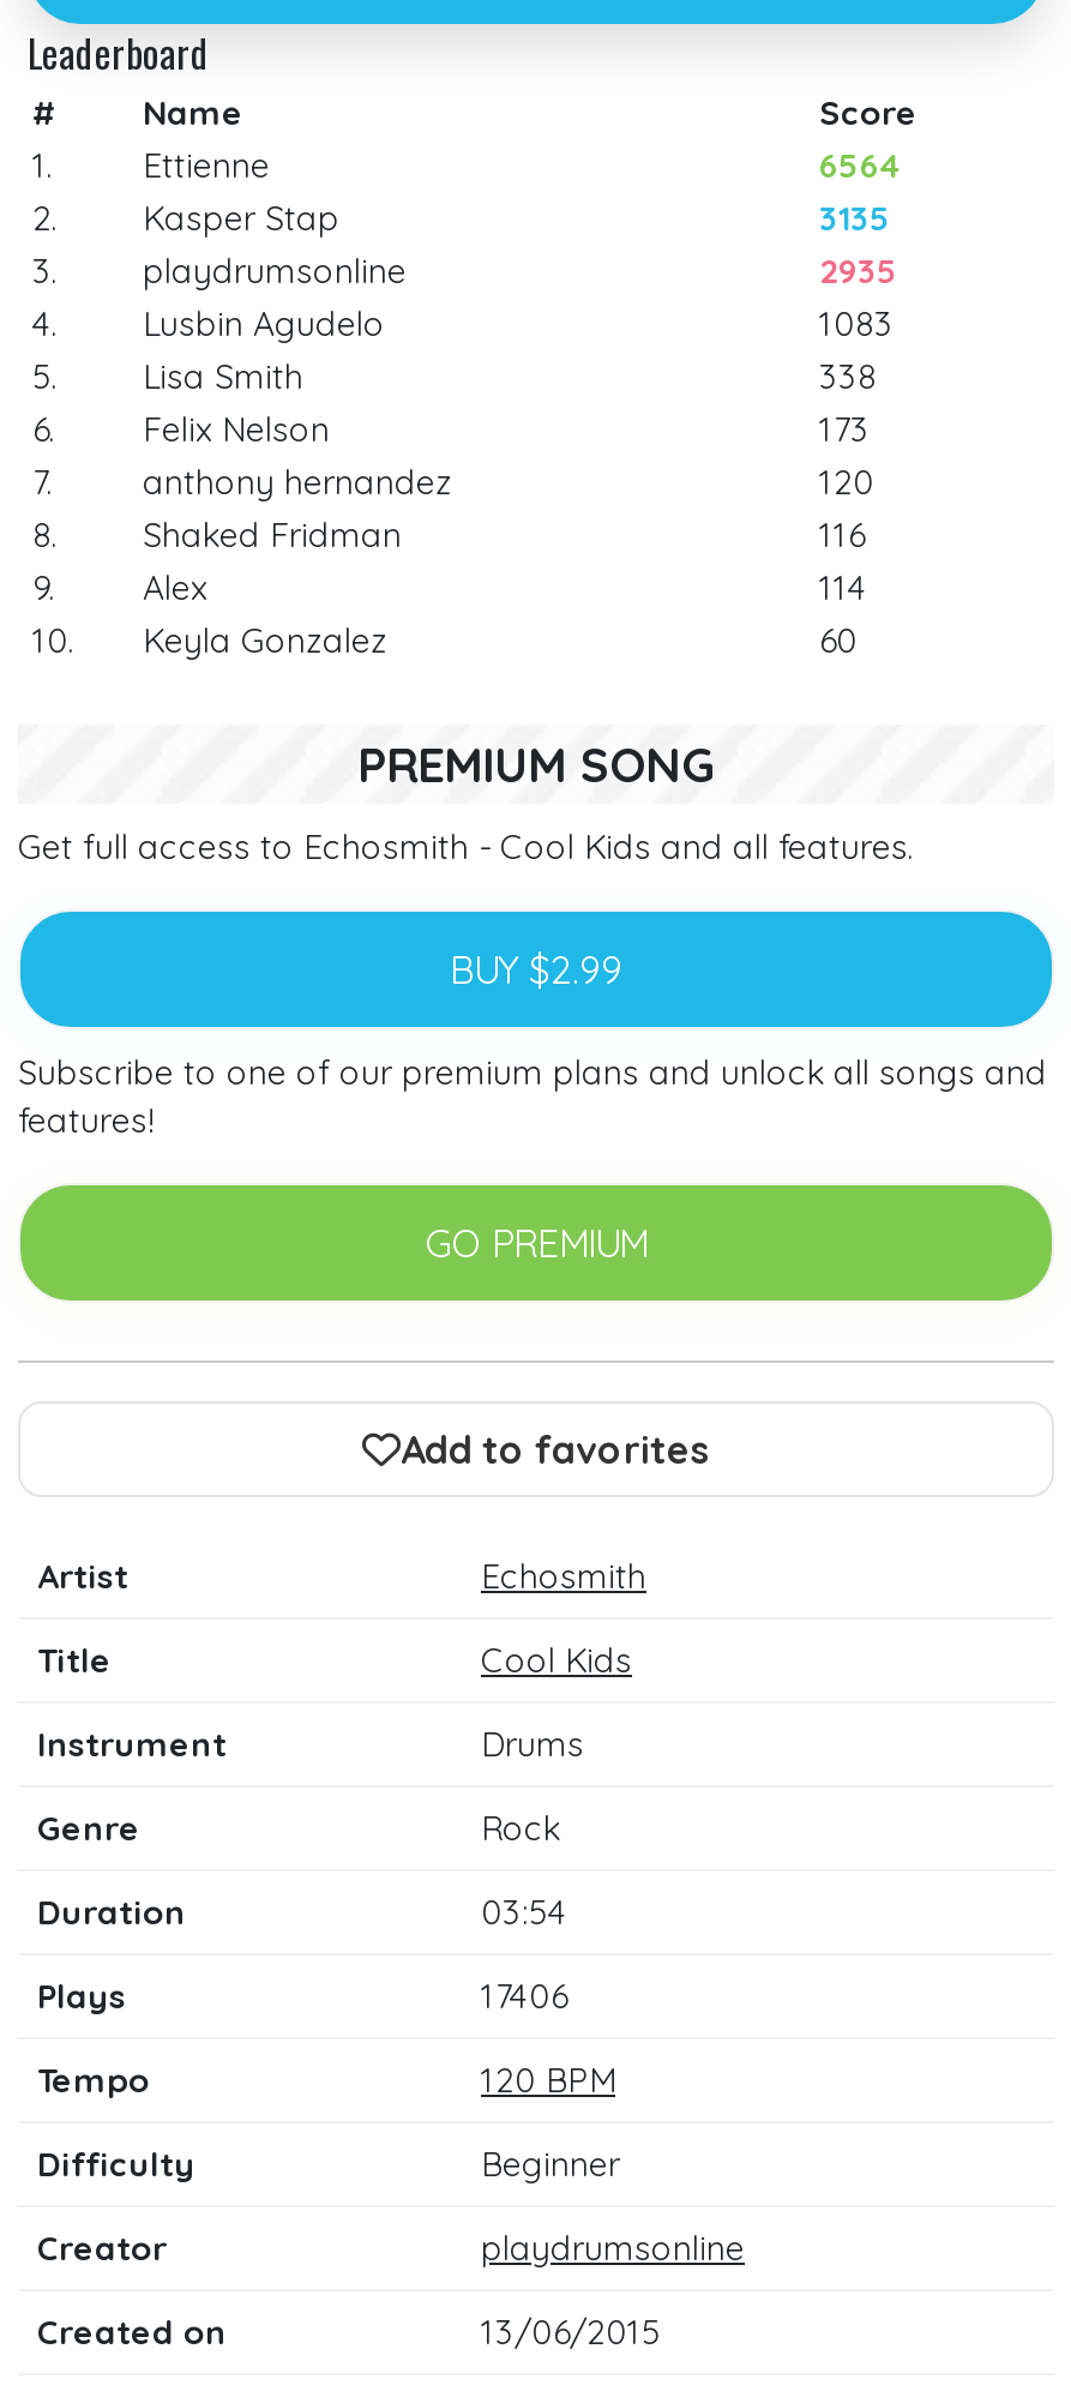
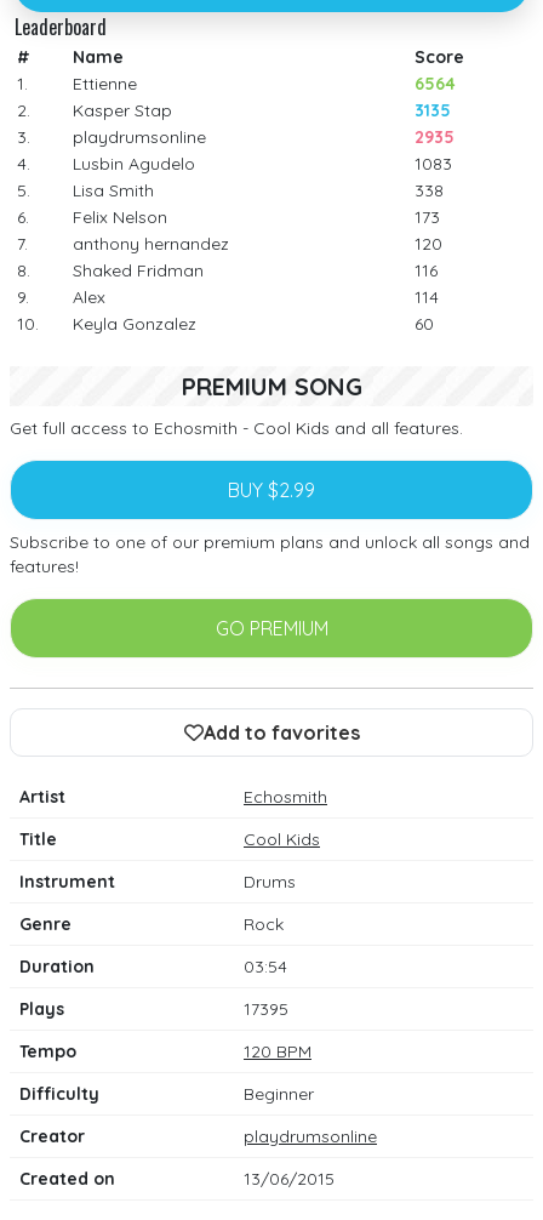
[481,1974,567,2017] 17406 -> [244,998,288,1020] 17395

